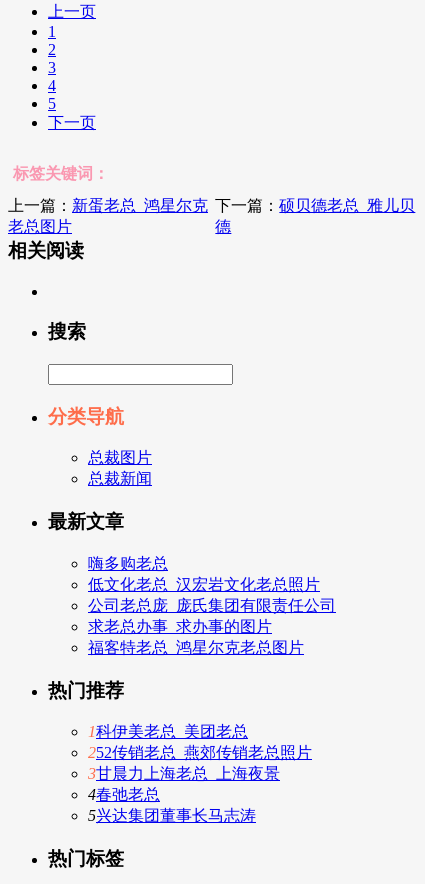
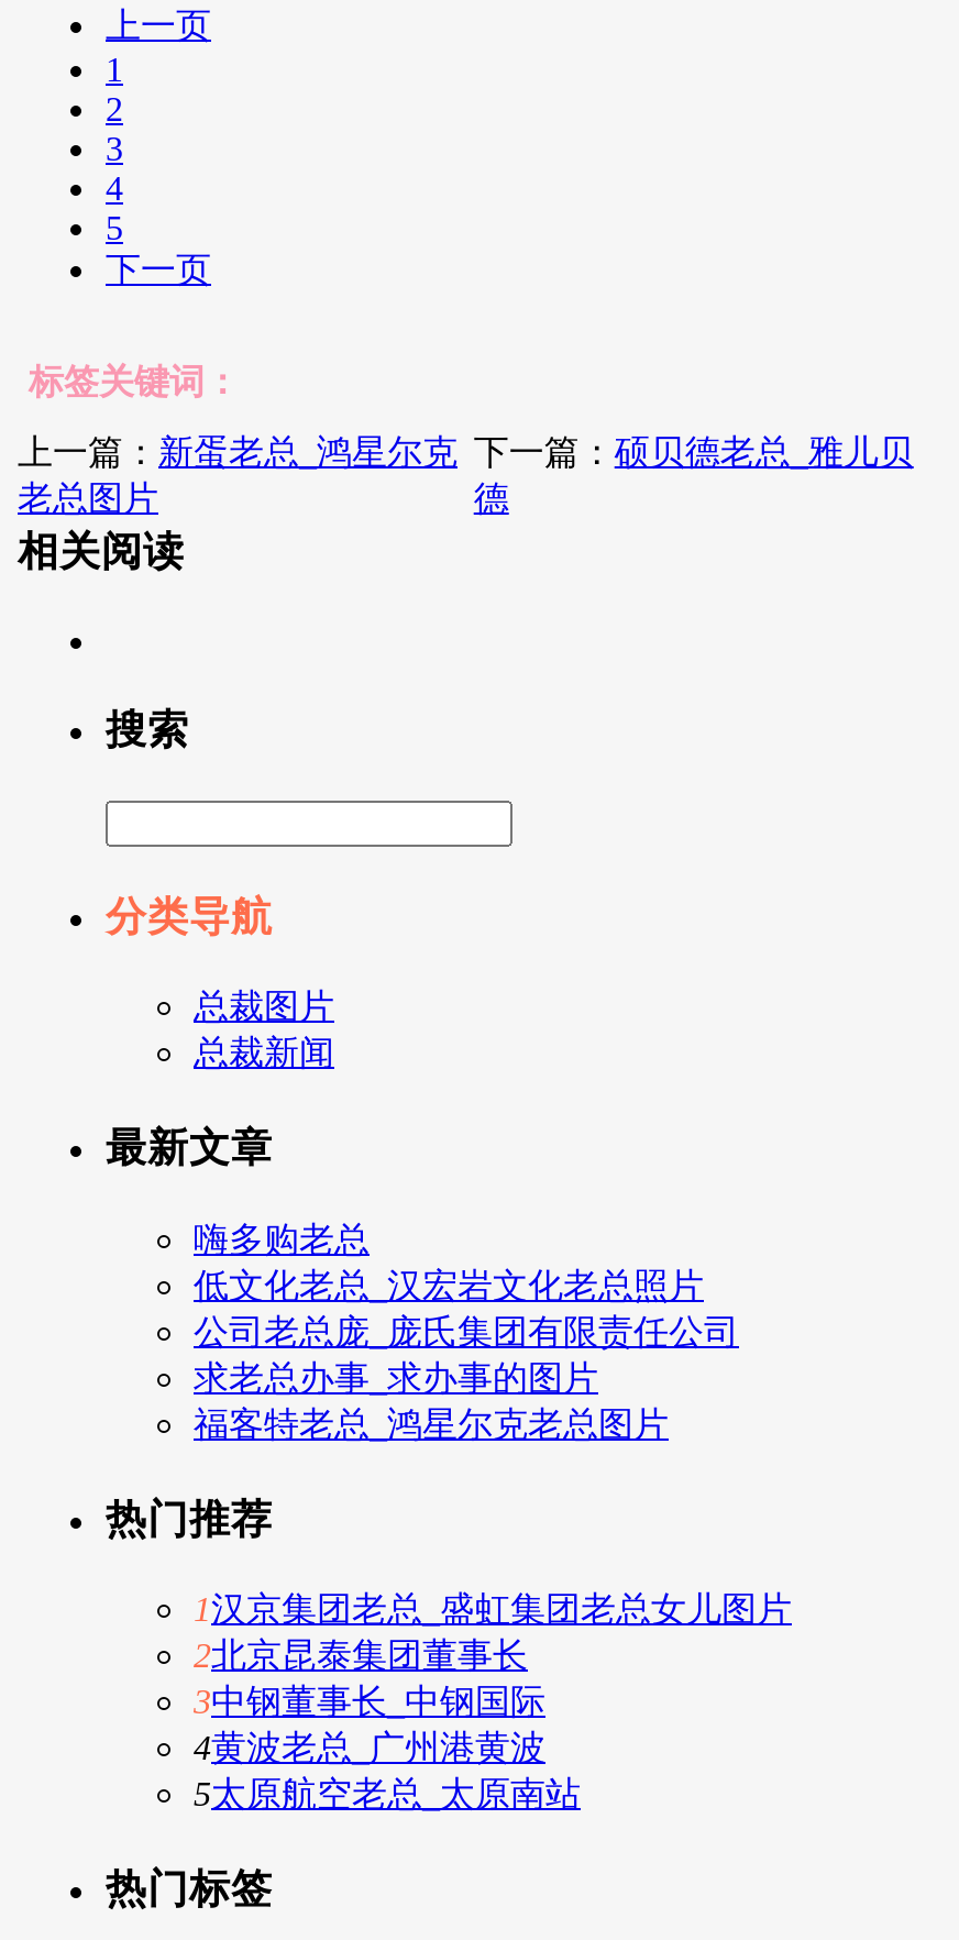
[88,723,312,824] 1科伊美老总_美团老总 | 252传销老总_燕郊传销老总照片 | 3甘晨力上海老总_上海夜景 | 4春弛老总 | 5兴达集团董事长马志涛 -> [194,1591,792,1813] 1汉京集团老总_盛虹集团老总女儿图片 | 2北京昆泰集团董事长 | 3中钢董事长_中钢国际 | 4黄波老总_广州港黄波 | 5太原航空老总_太原南站

